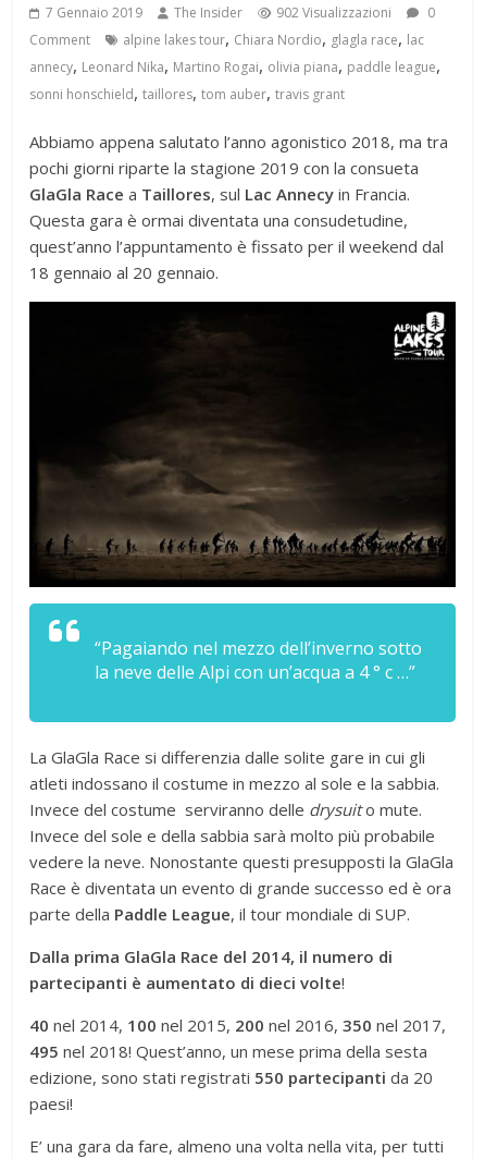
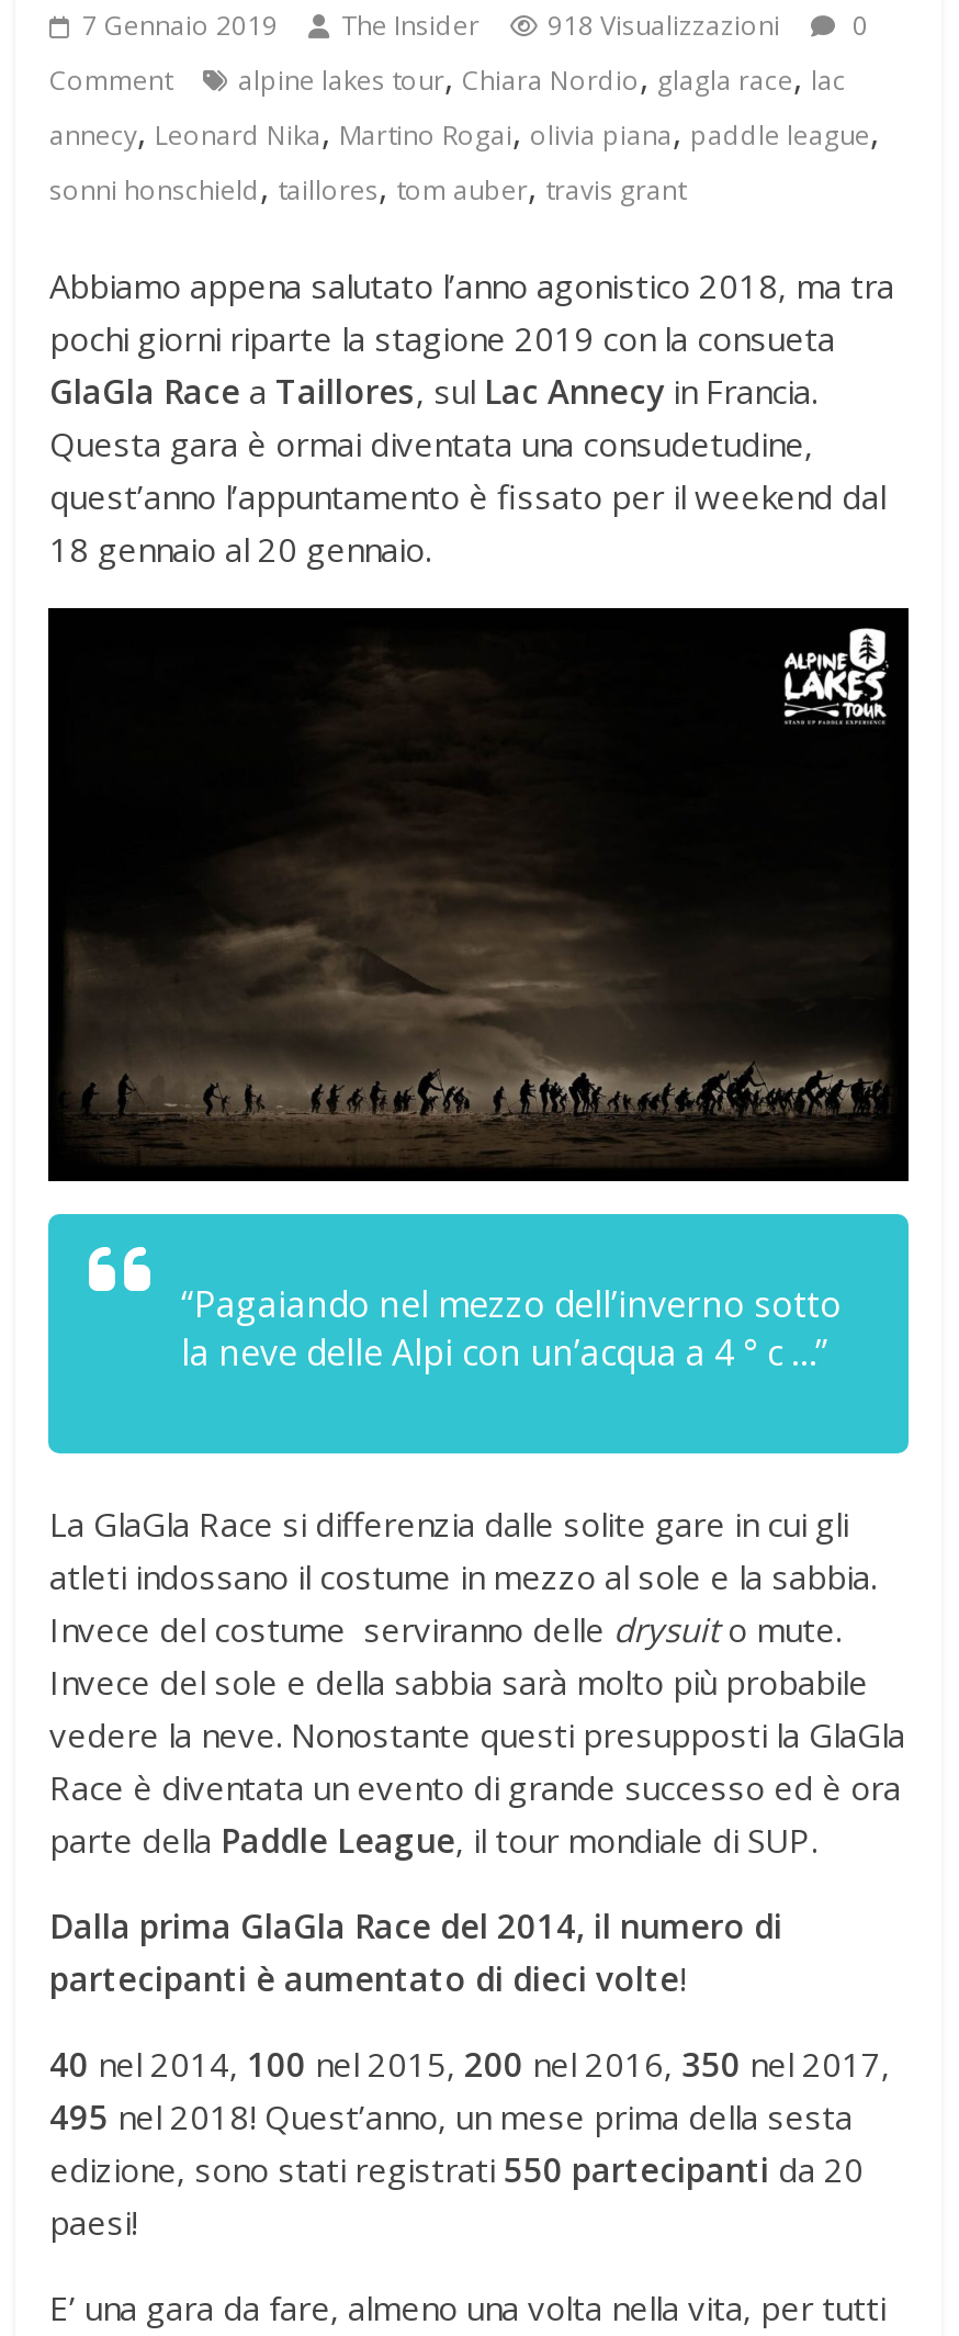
[277,4,392,22] 902 Visualizzazioni -> [547,7,780,45] 918 Visualizzazioni

